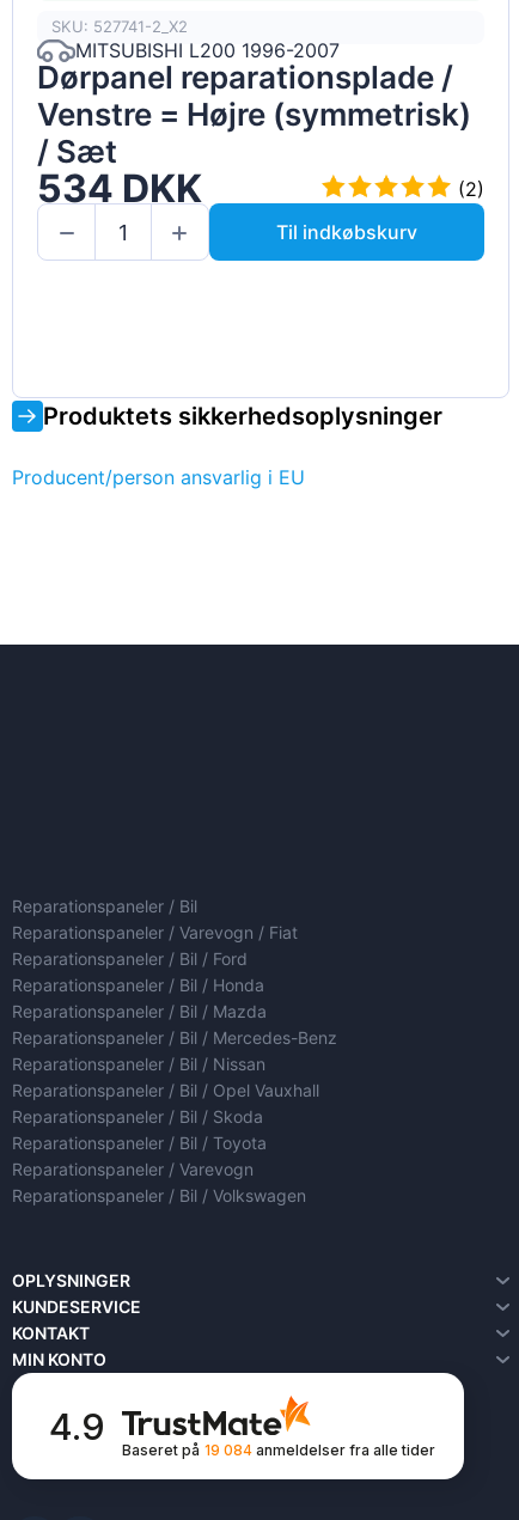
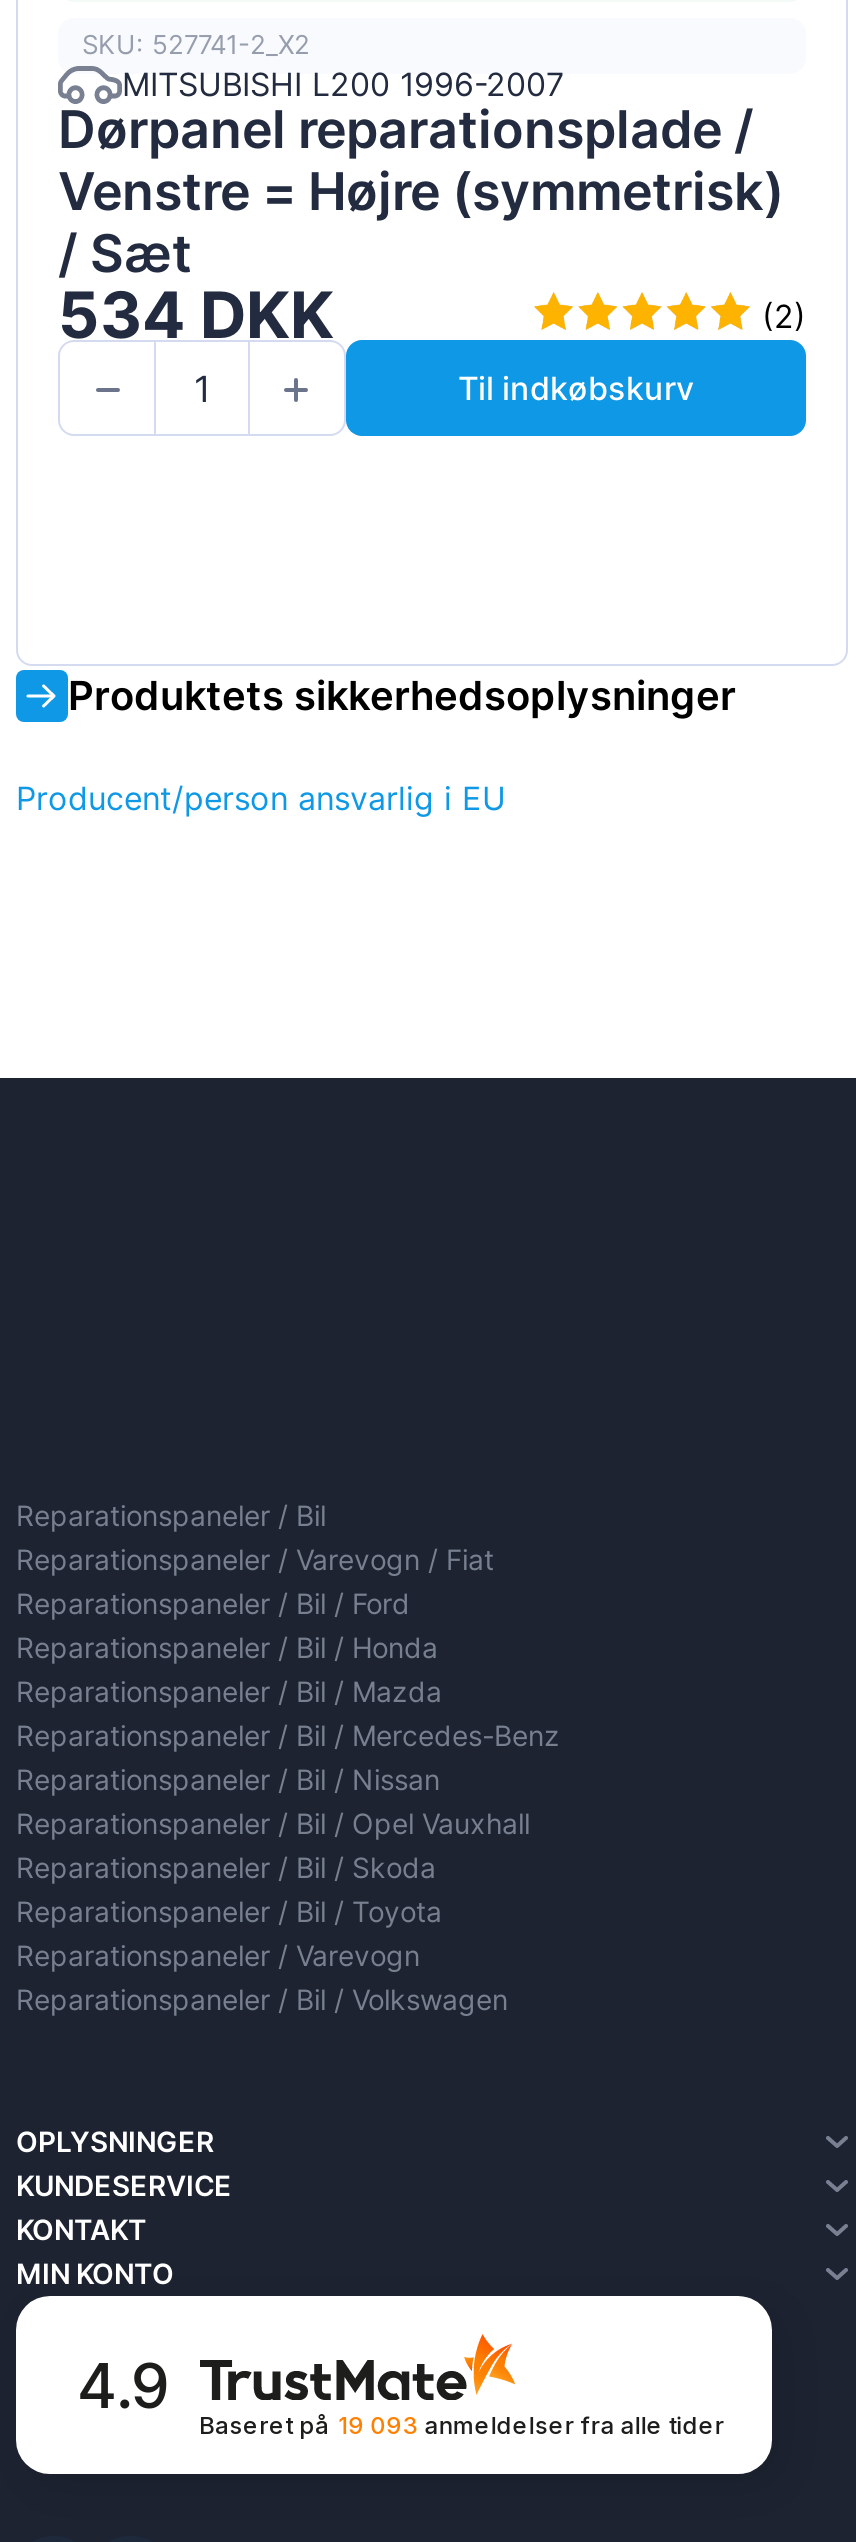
[121,1442,436,1459] Baseret på 19 084 anmeldelser fra alle tider -> [199,2411,725,2441] Baseret på 19 093 anmeldelser fra alle tider

